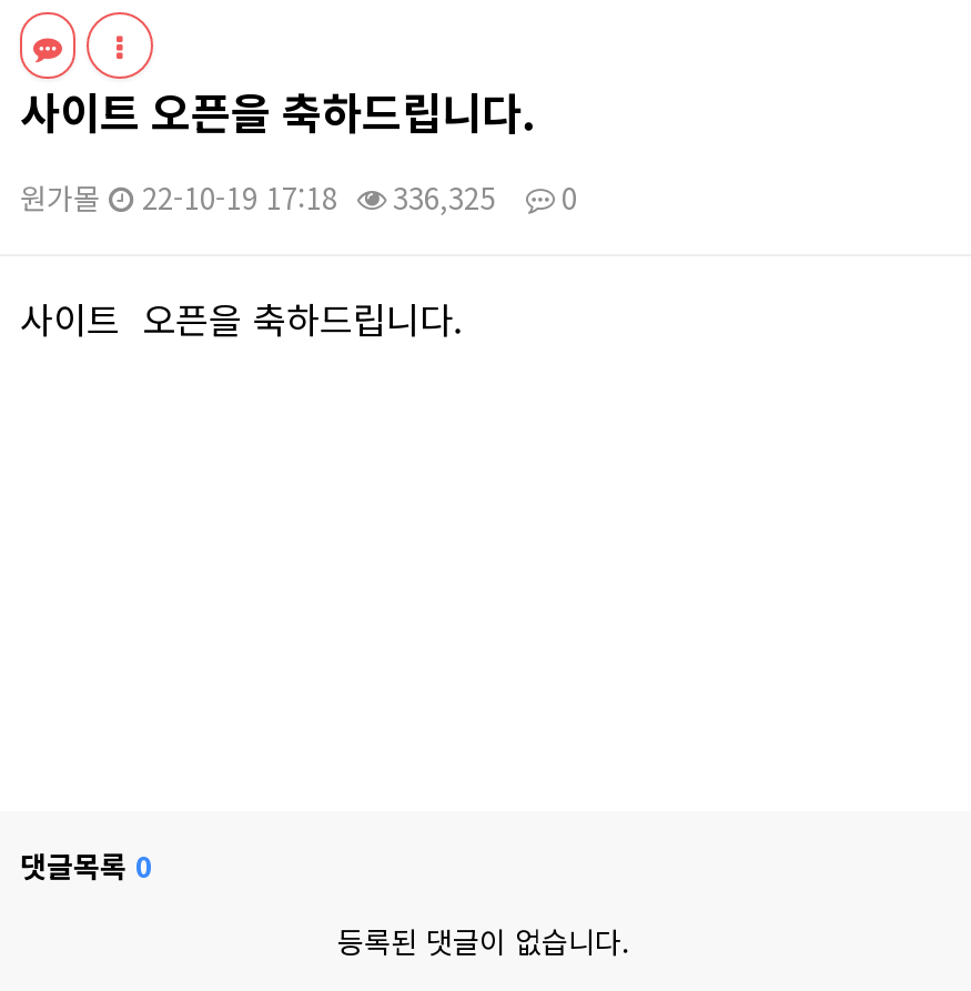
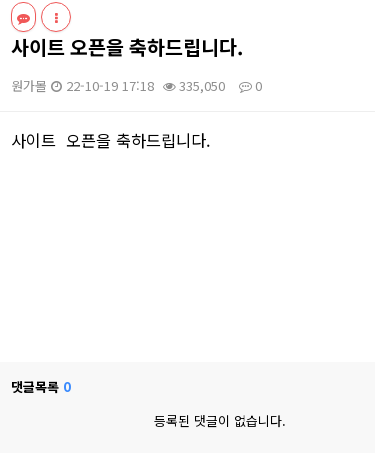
[20,176,577,219] 원가몰 22-10-19 17:18 336,325 0 -> [11,76,262,95] 원가몰 22-10-19 17:18 335,050 0

